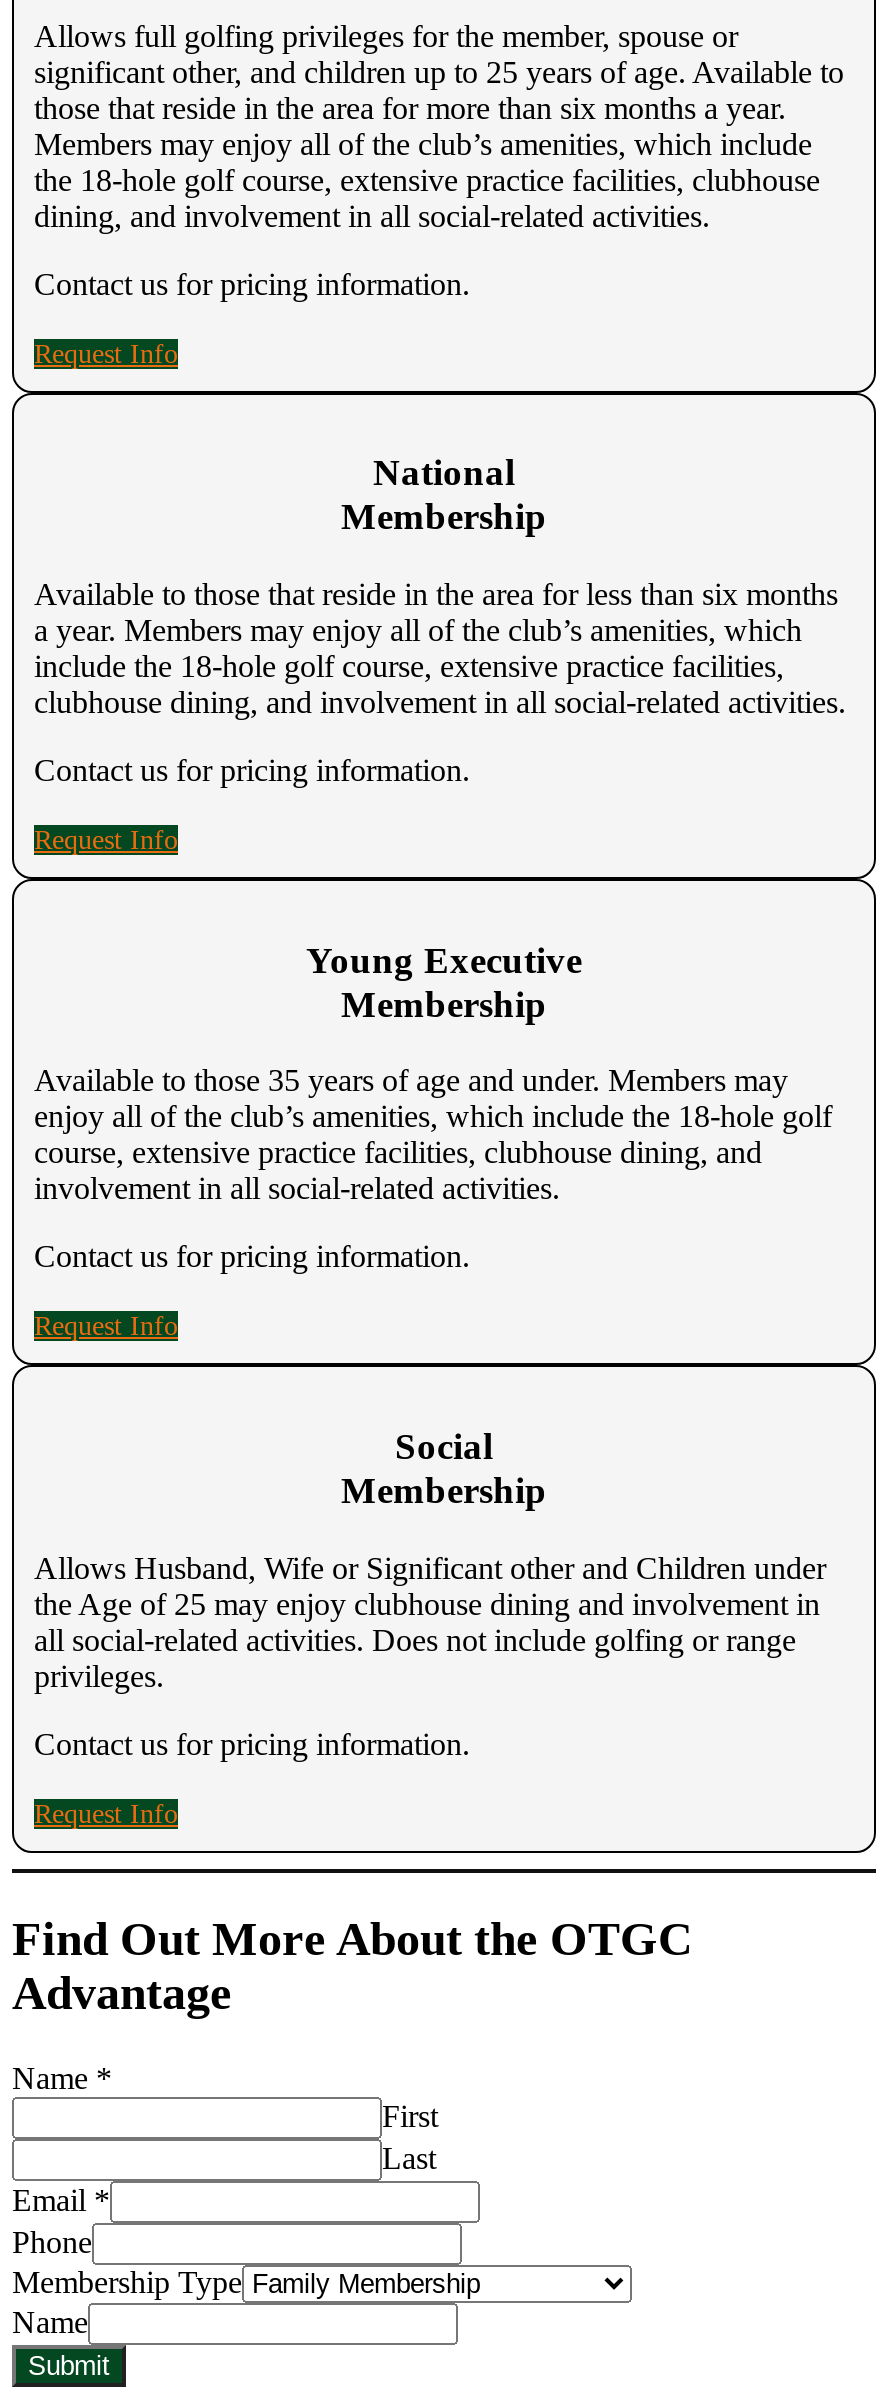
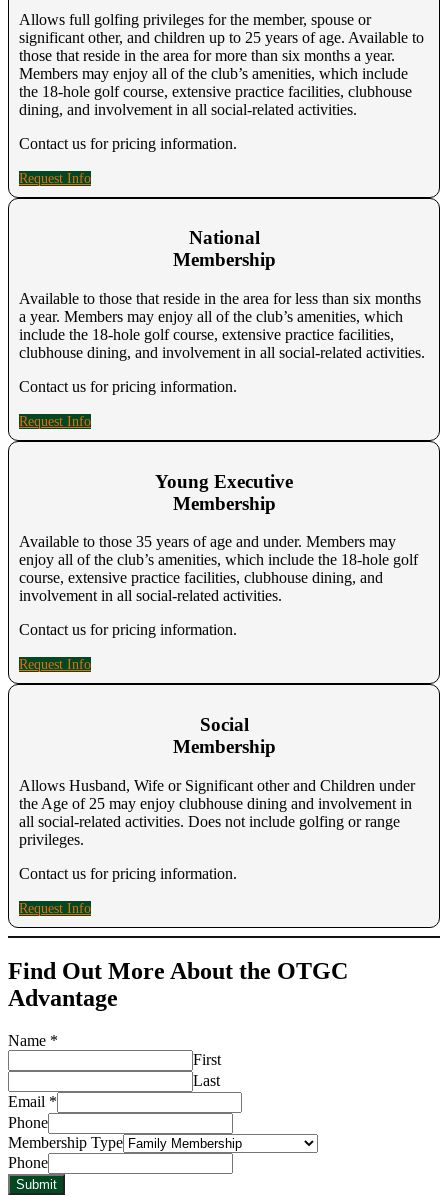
[12,2304,88,2338] Name -> [8,1154,48,1171] Phone

